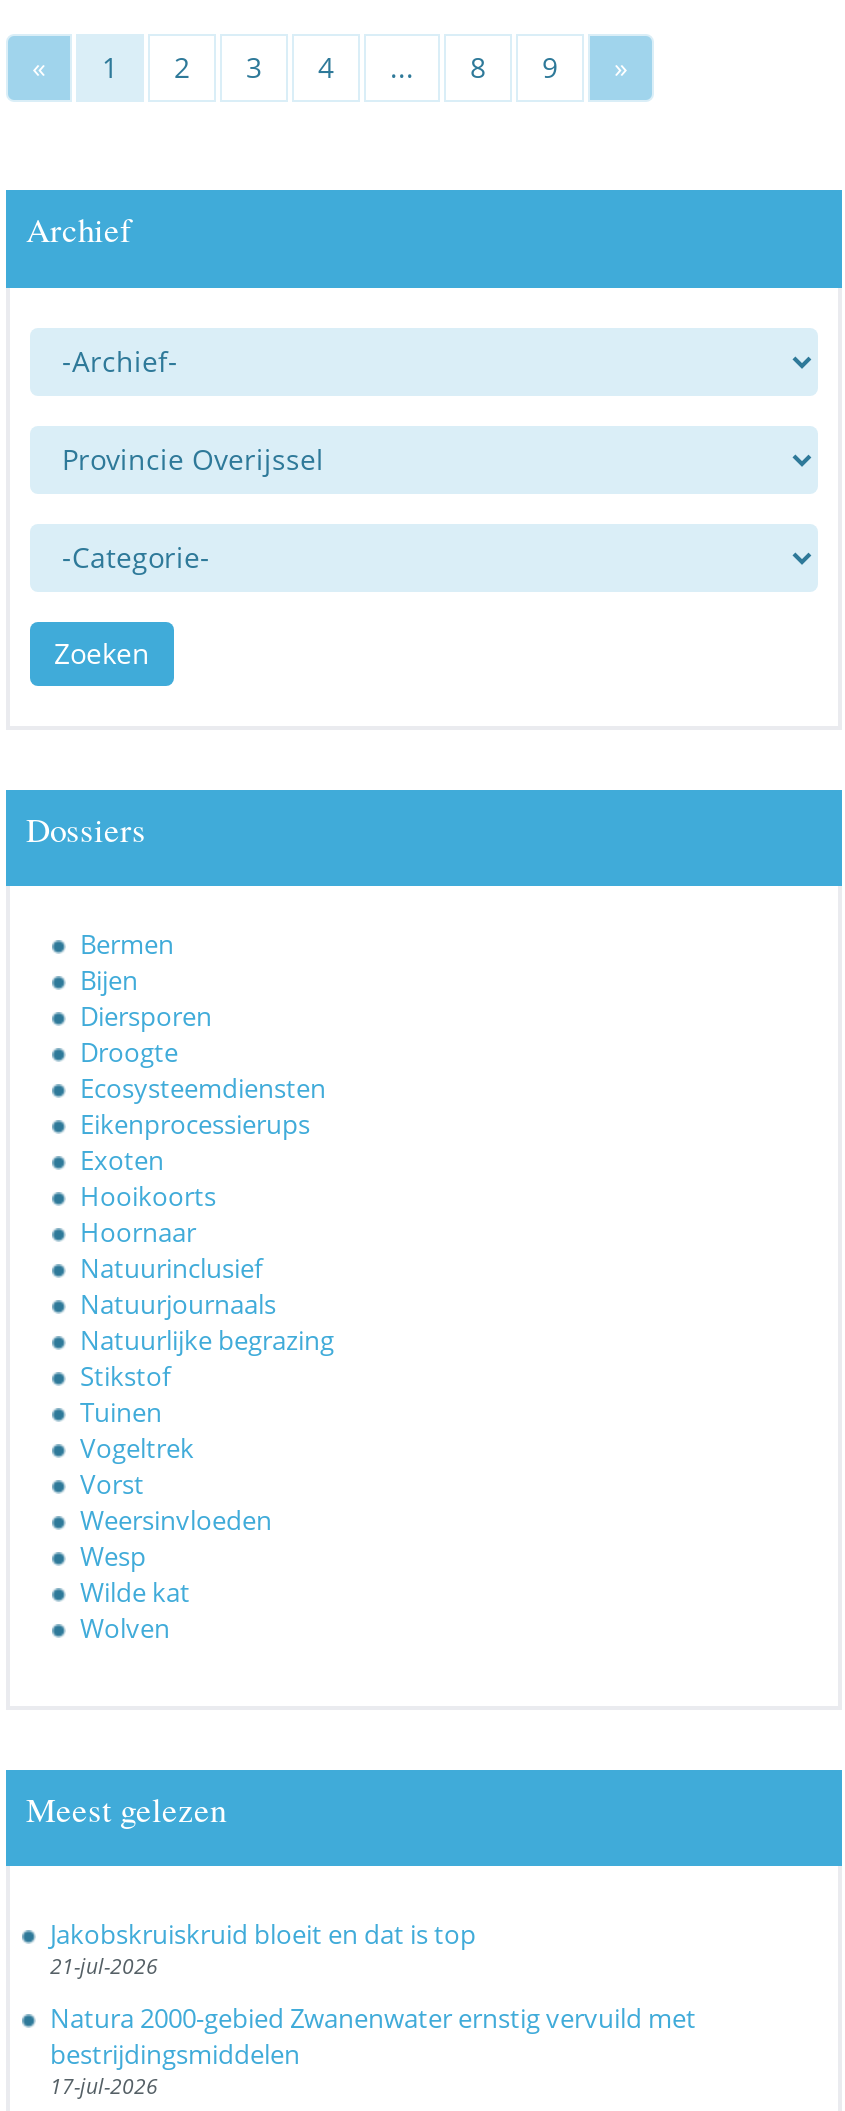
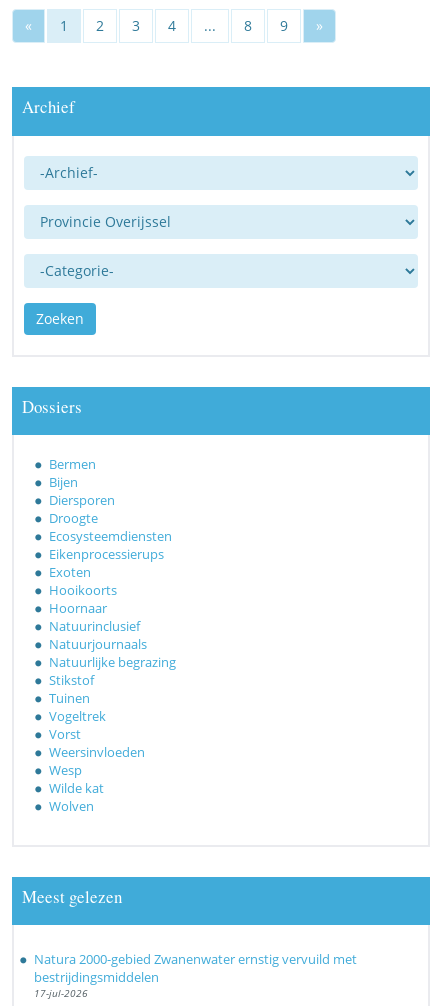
[50,1917,476,1981] Jakobskruiskruid bloeit en dat is top | 21-jul-2026 -> none

